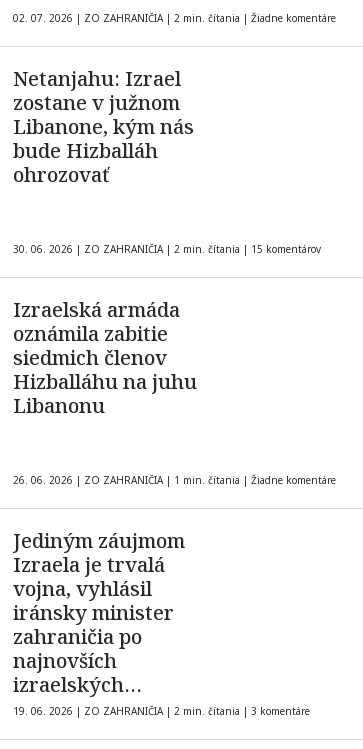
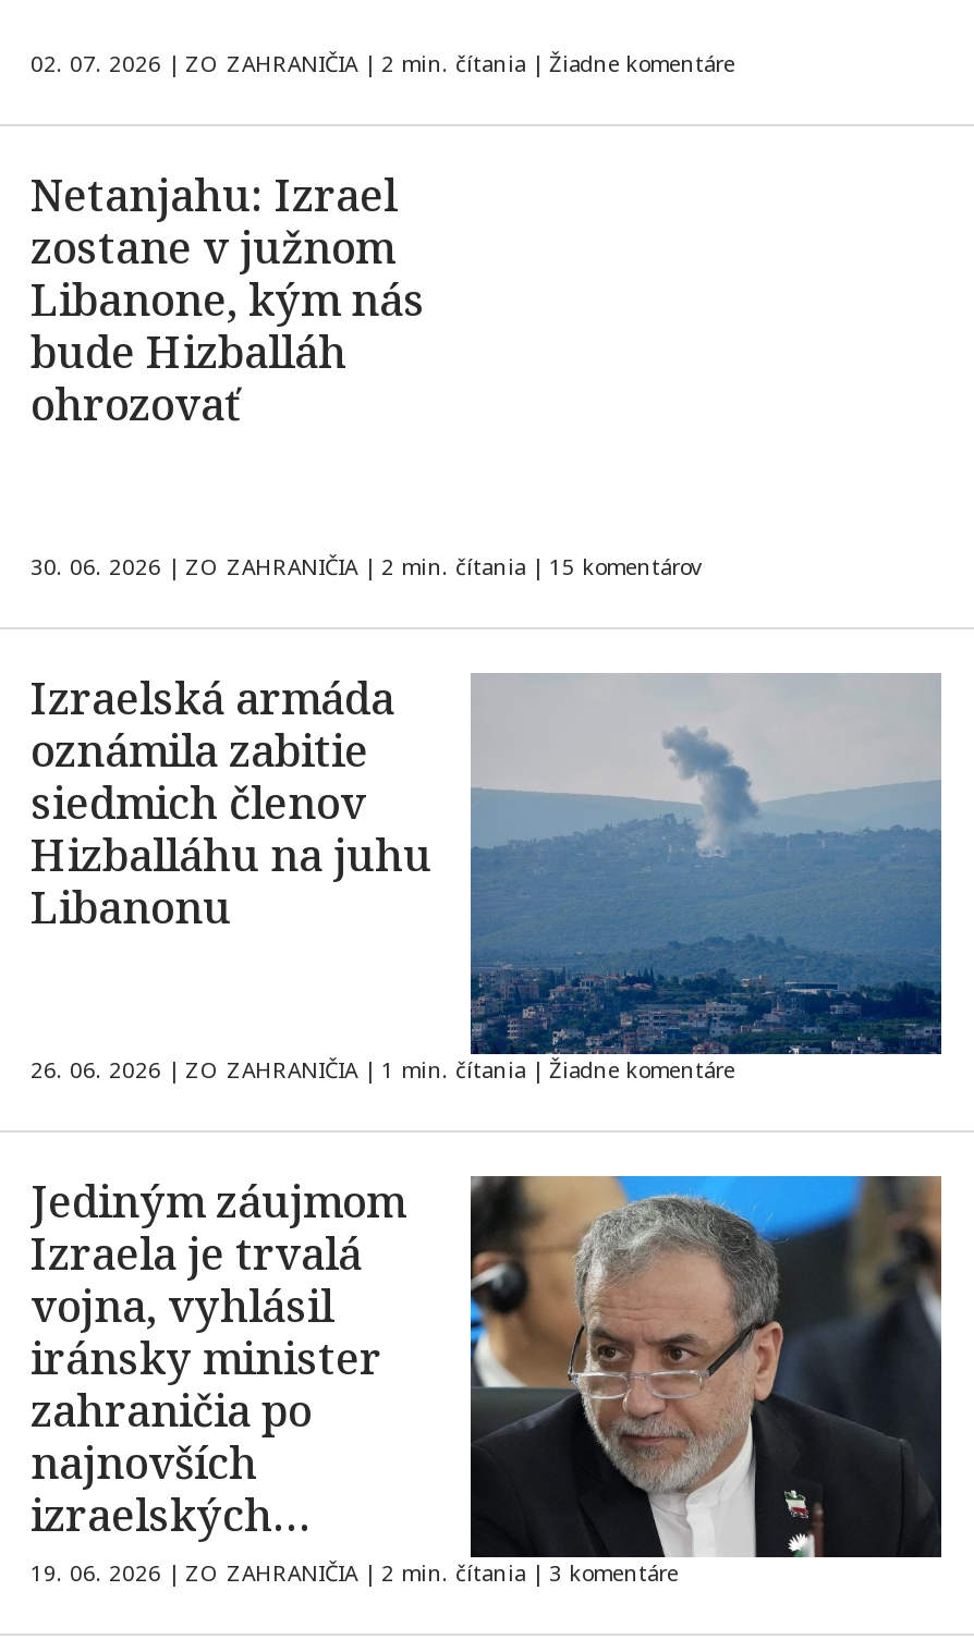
none -> [468,673,943,1056] [image]
none -> [468,1174,943,1559] [image]

